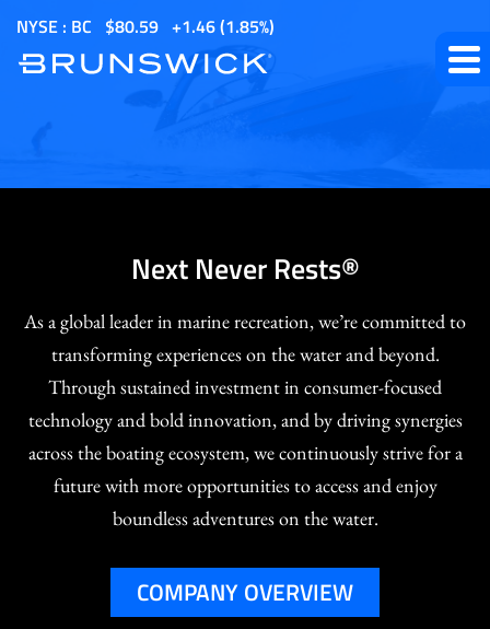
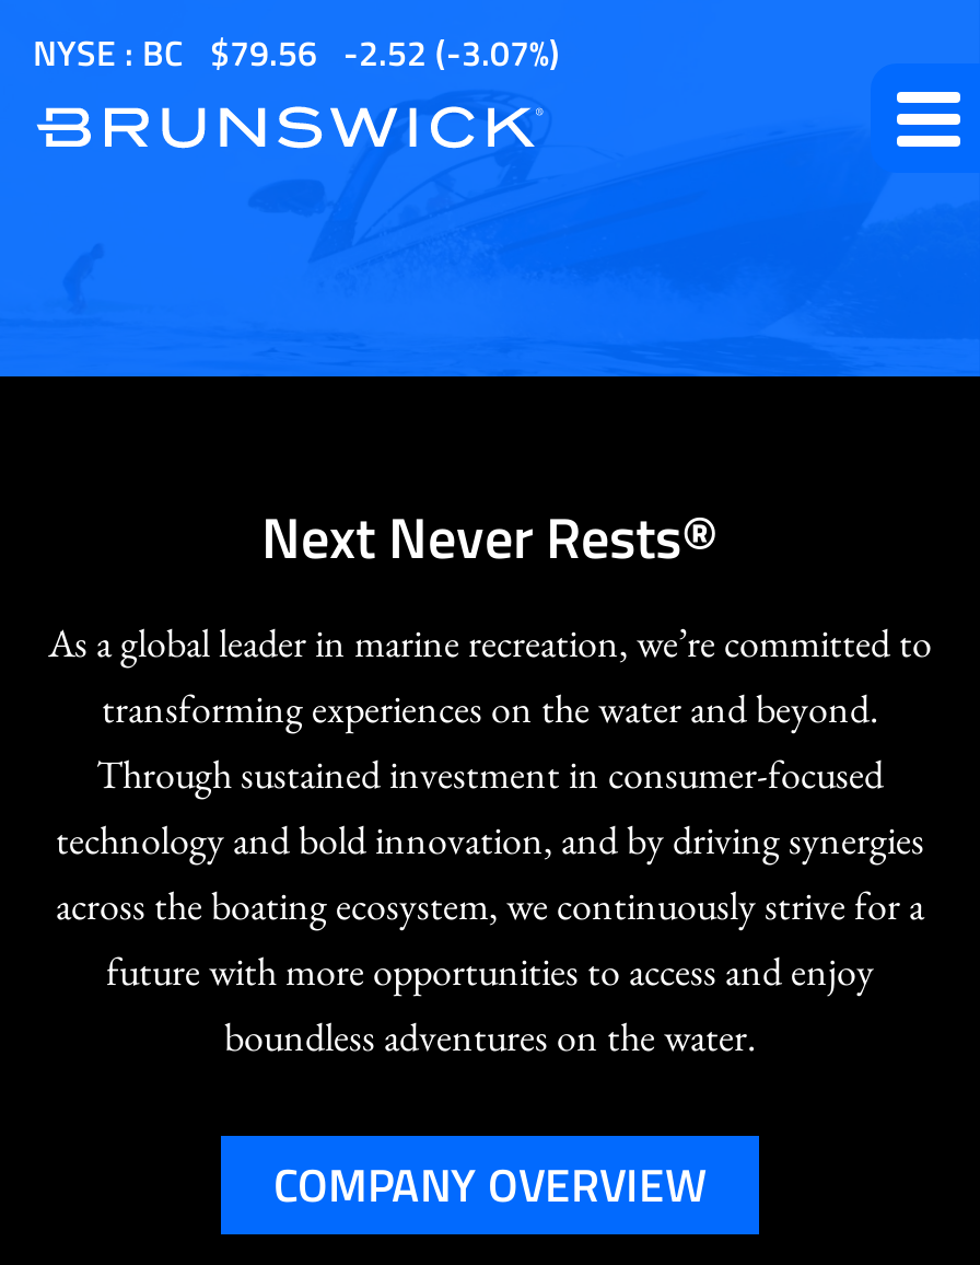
[16,13,275,39] NYSE : BC $80.59 | 1.46 (1.85%) -> [33,26,560,79] NYSE : BC $79.56 -2.52 (-3.07%)

